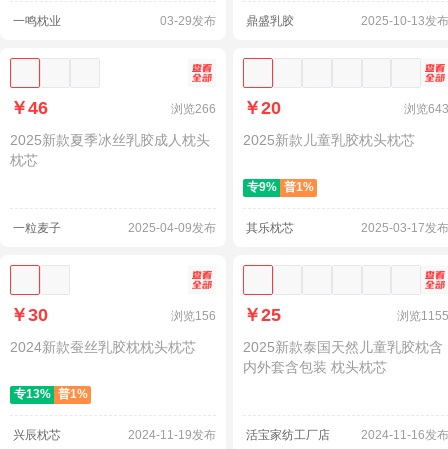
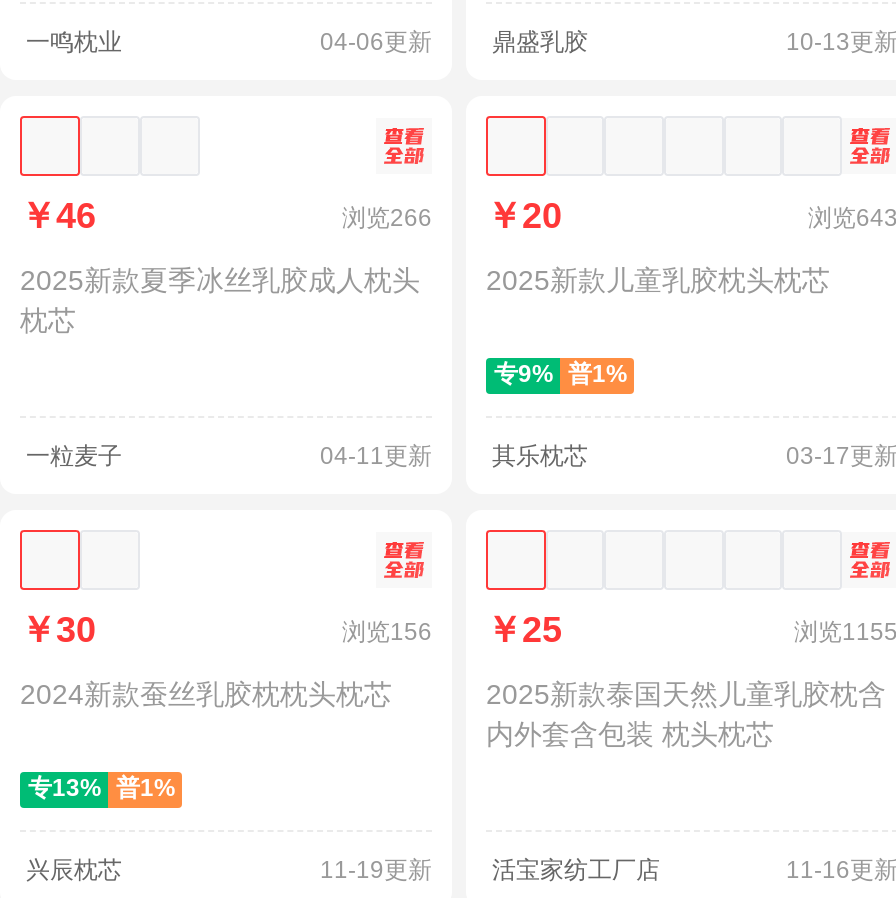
[160,14,216,28] 03-29发布 -> [320,28,432,56] 04-06更新
[361,14,448,28] 2025-10-13发布 -> [786,28,896,56] 10-13更新
[128,221,216,235] 2025-04-09发布 -> [320,442,432,470] 04-11更新
[361,221,448,235] 2025-03-17发布 -> [786,442,896,470] 03-17更新
[128,428,216,442] 2024-11-19发布 -> [320,856,432,884] 11-19更新
[361,428,448,442] 2024-11-16发布 -> [786,856,896,884] 11-16更新

